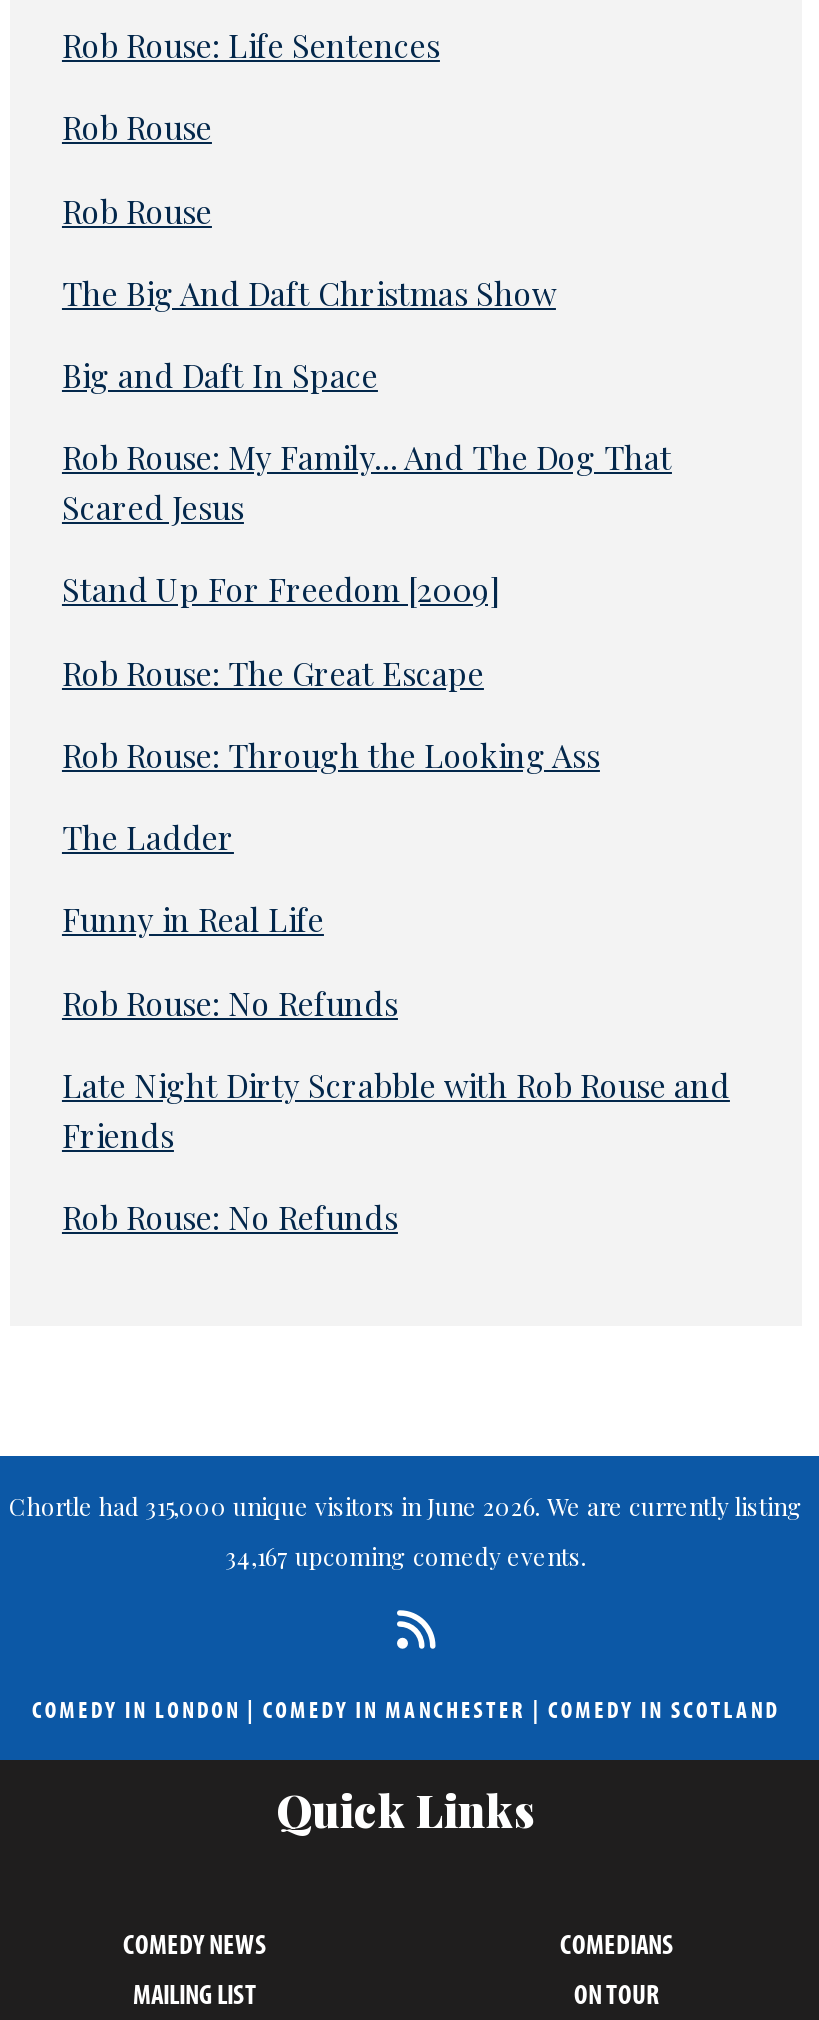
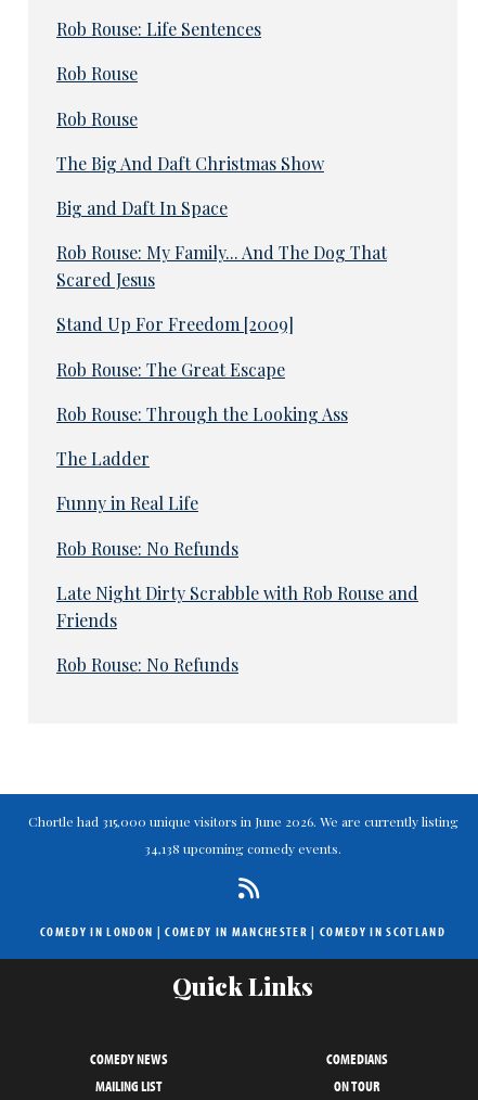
[225,1541,587,1573] 34,167 upcoming comedy events. -> [144,840,341,857] 34,138 upcoming comedy events.

